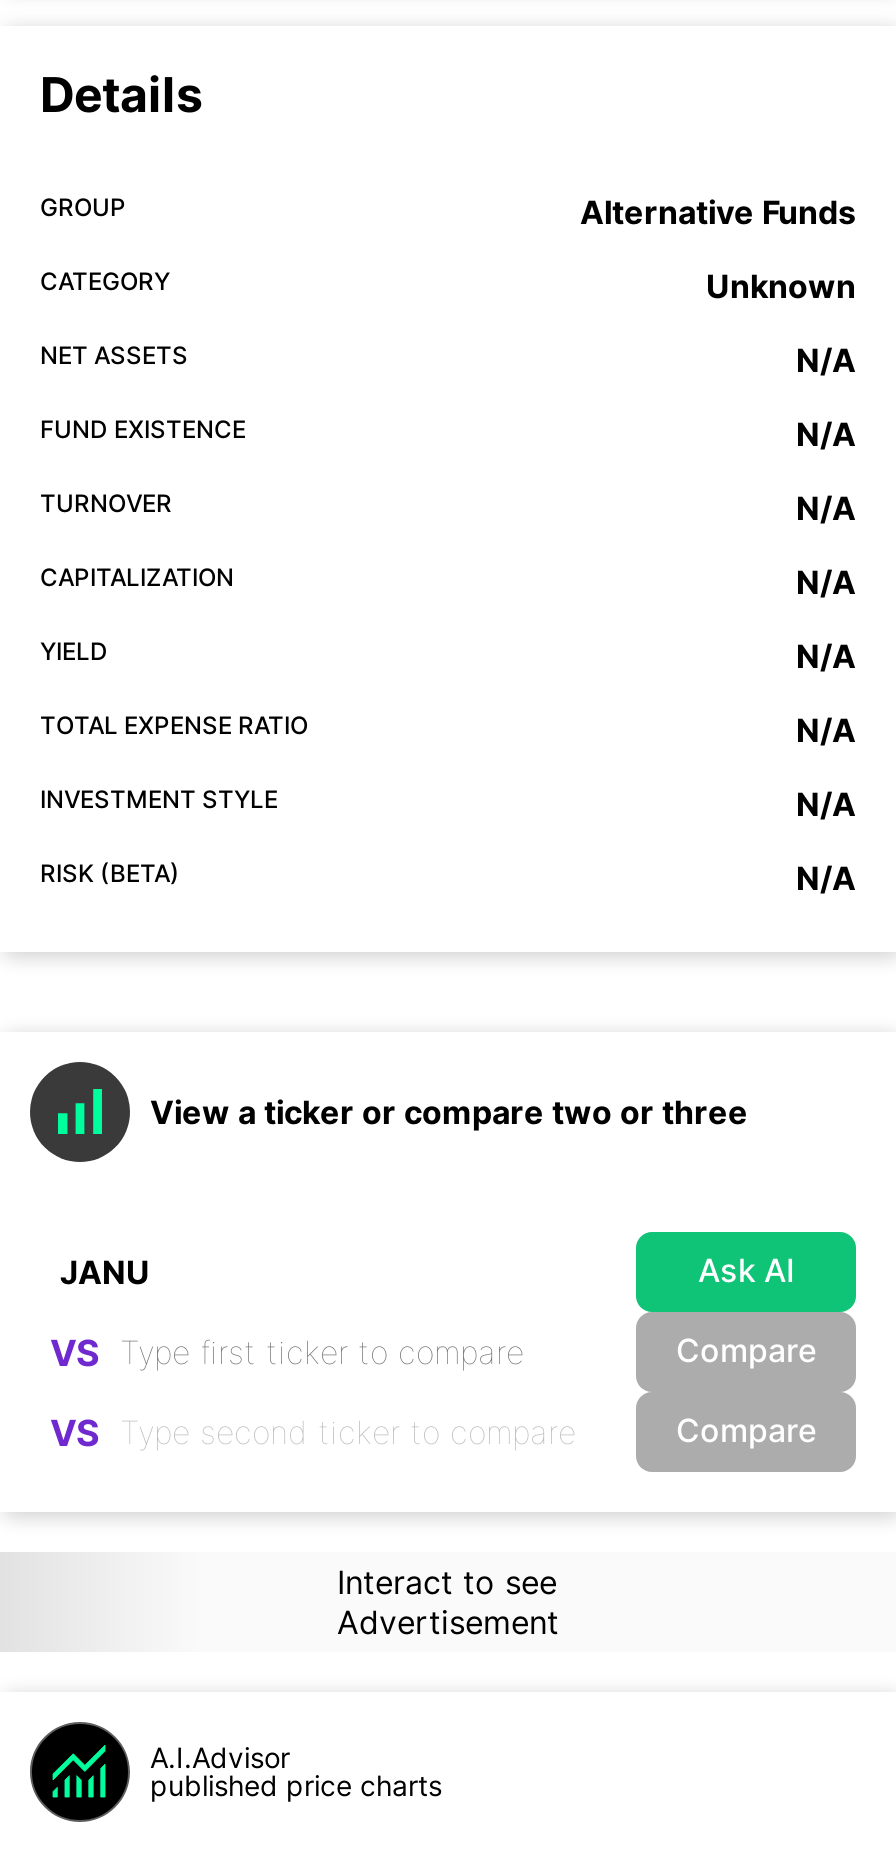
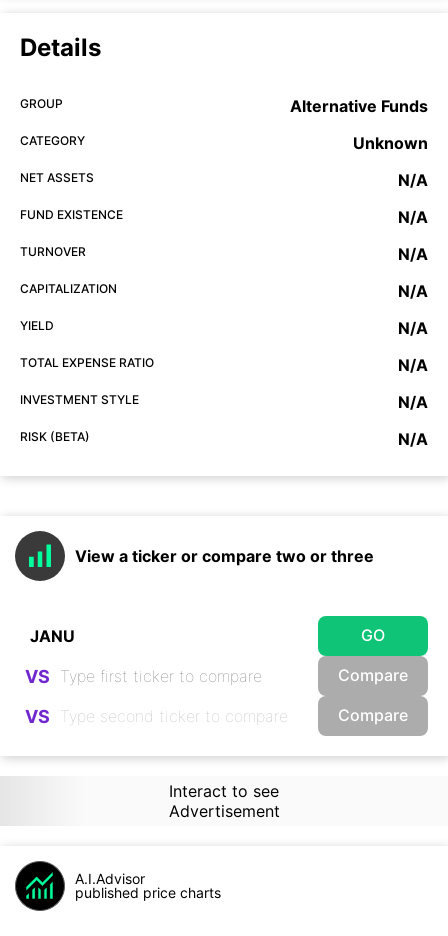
[698,1249,794,1289] Ask AI -> [361,624,385,644] GO

